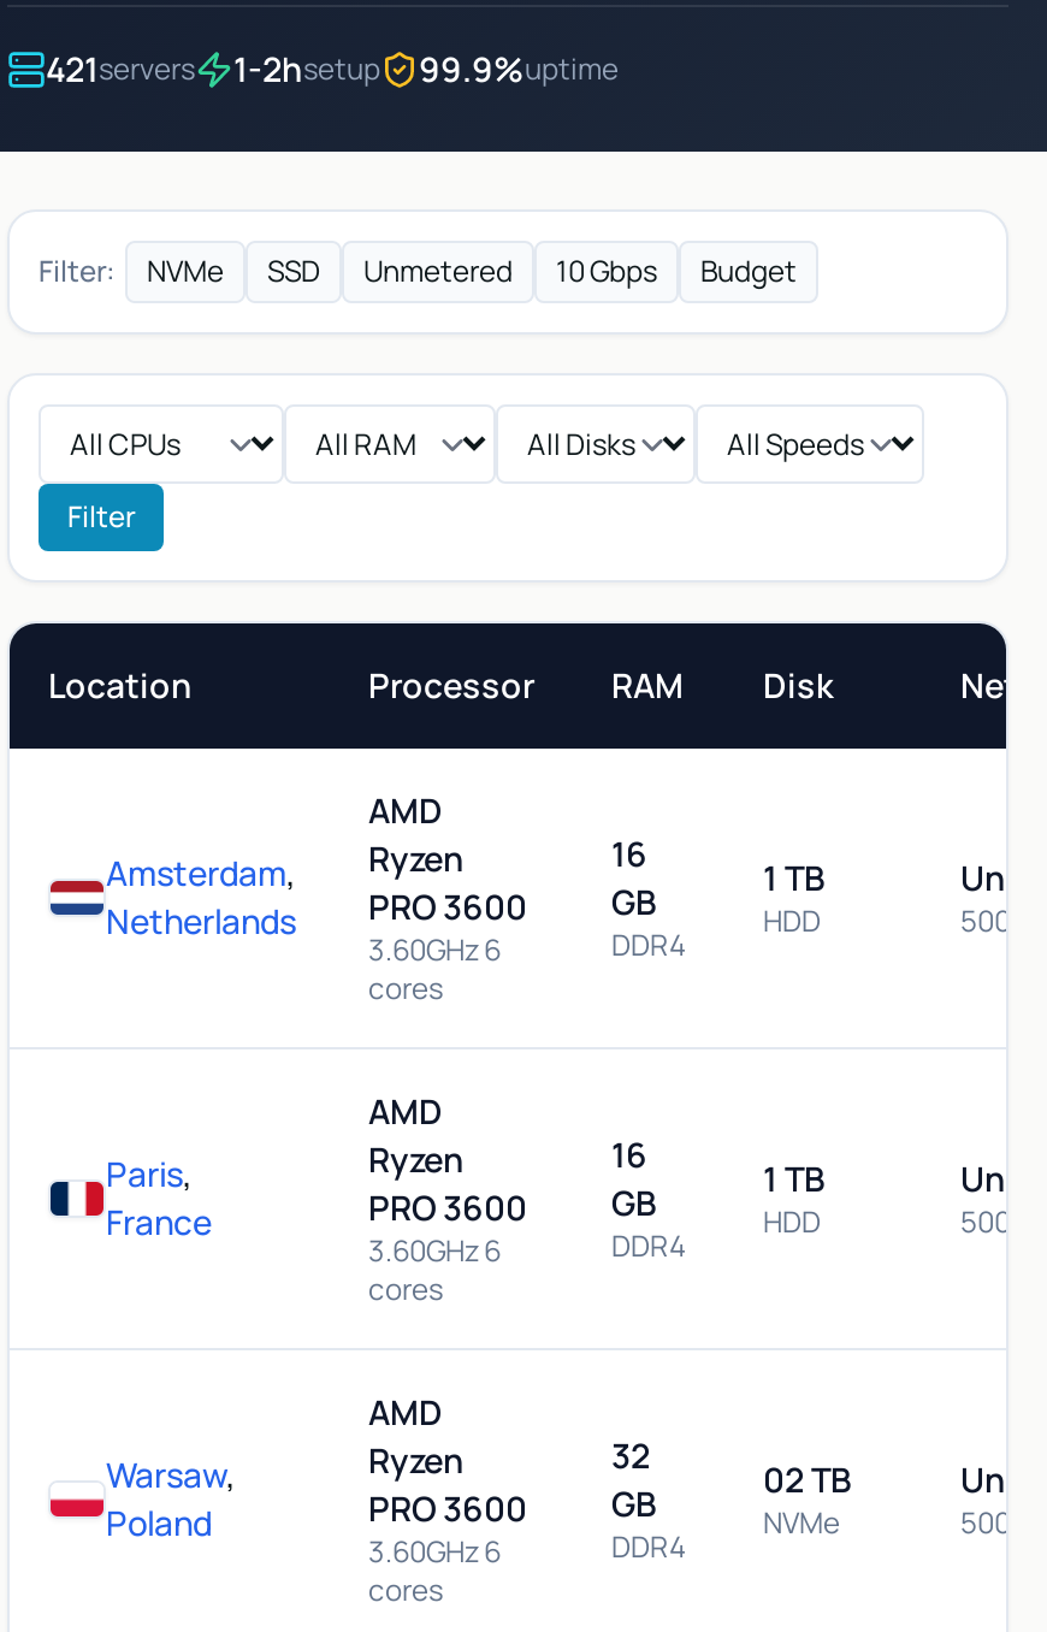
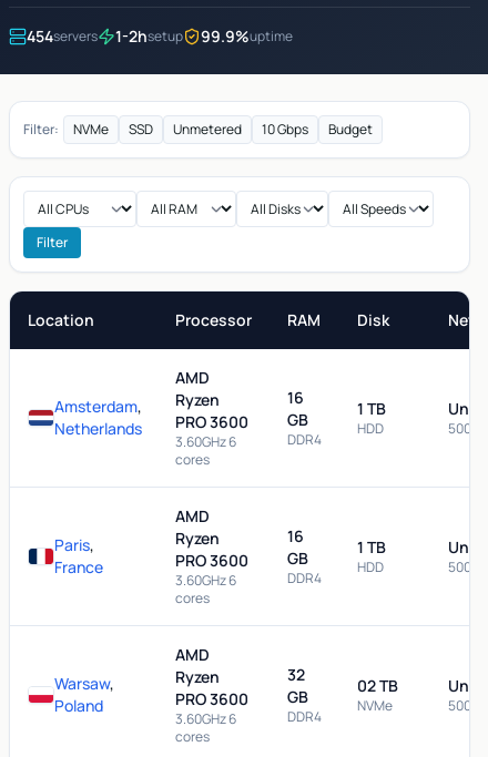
[46,46,619,91] 421servers 1-2hsetup 99.9%uptime -> [27,25,293,47] 454servers 1-2hsetup 99.9%uptime

